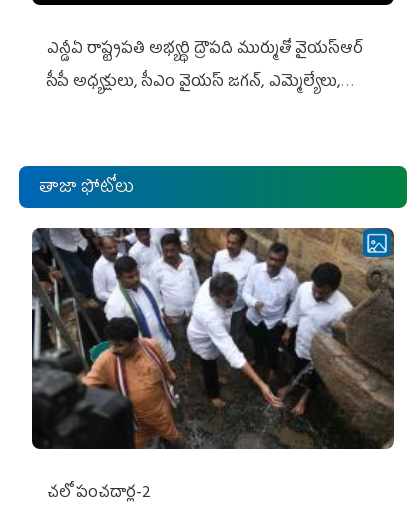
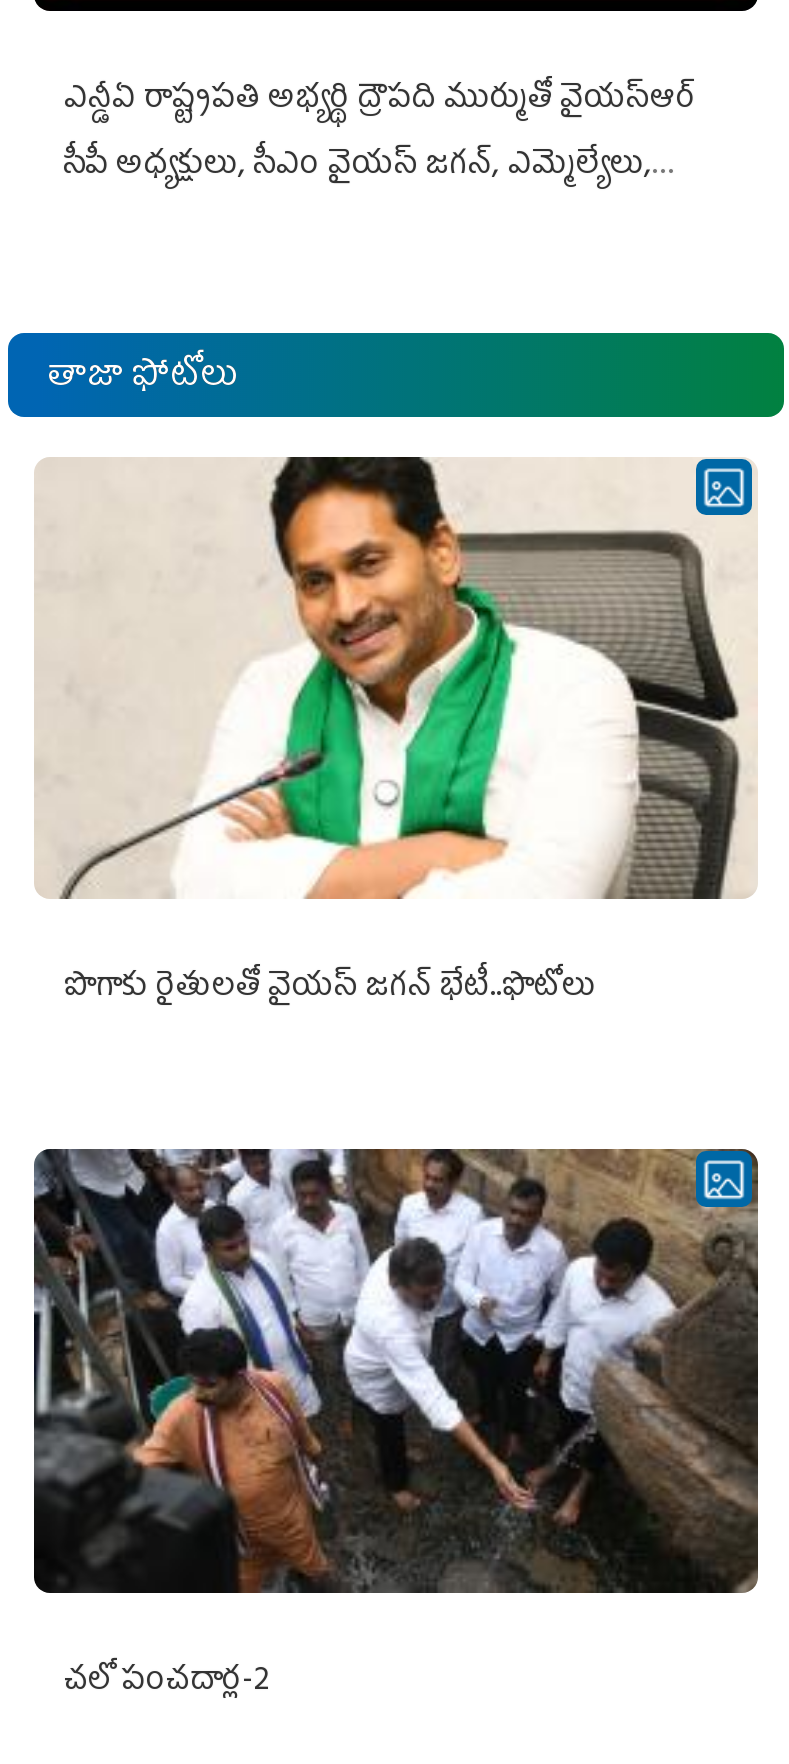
none -> [34,456,758,1019] [image] | పొగాకు రైతులతో వైయస్‌ జగన్‌ భేటీ..ఫొటోలు

